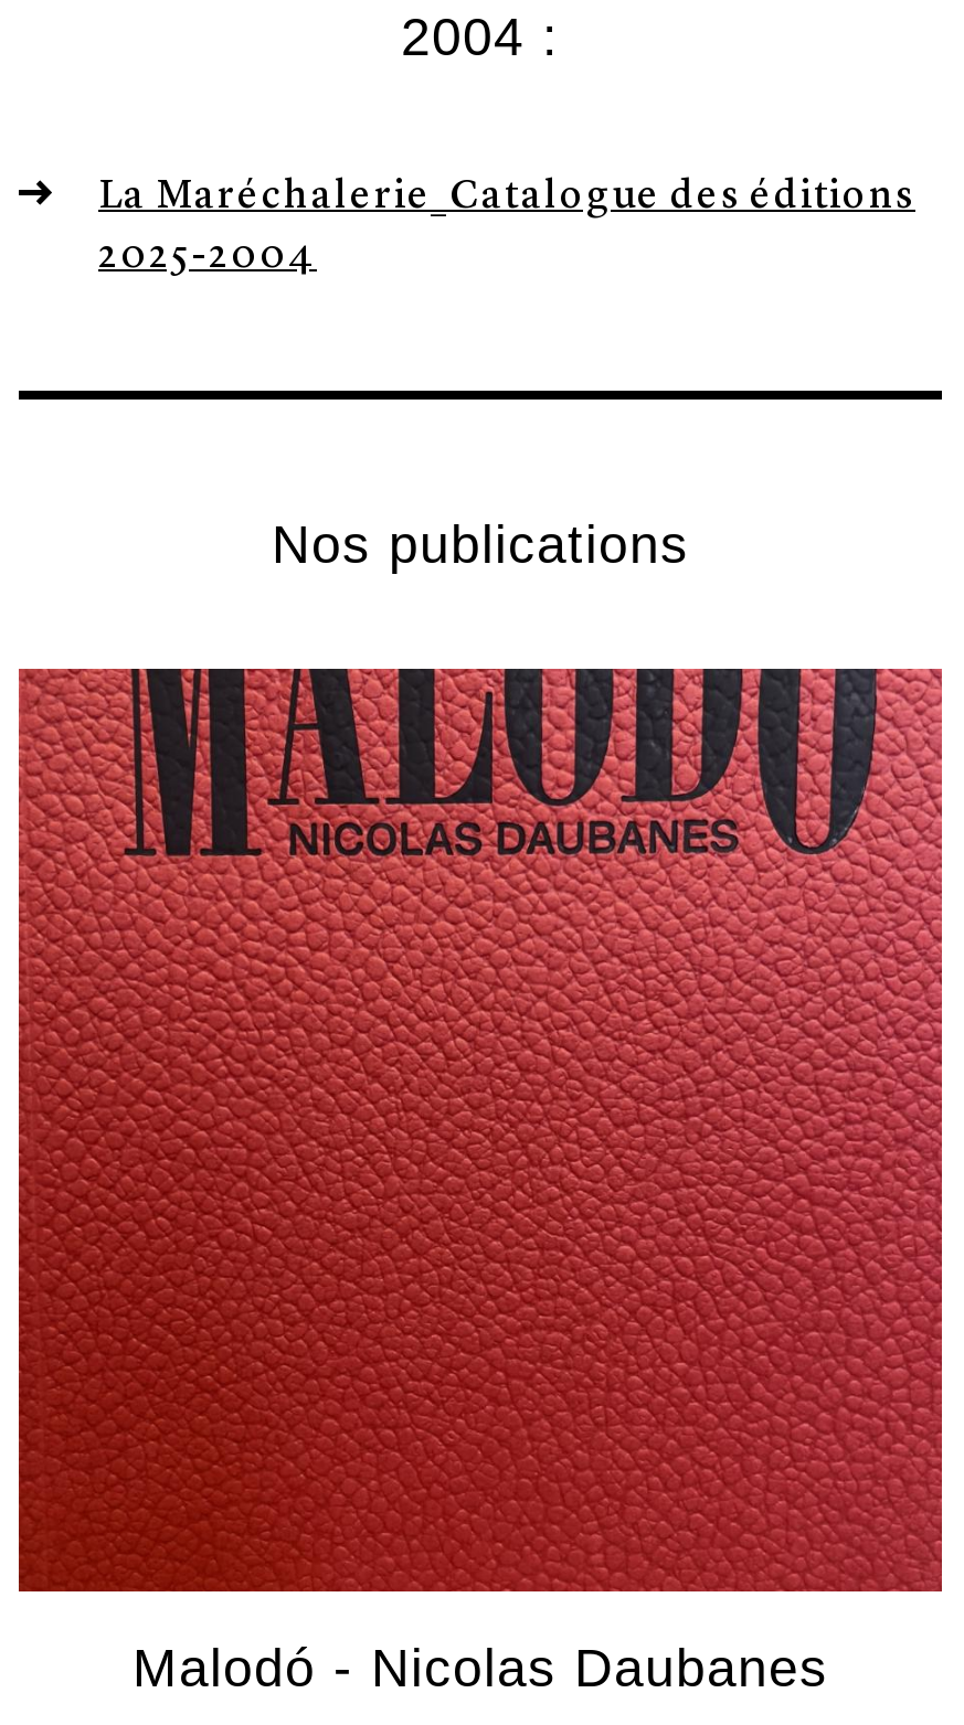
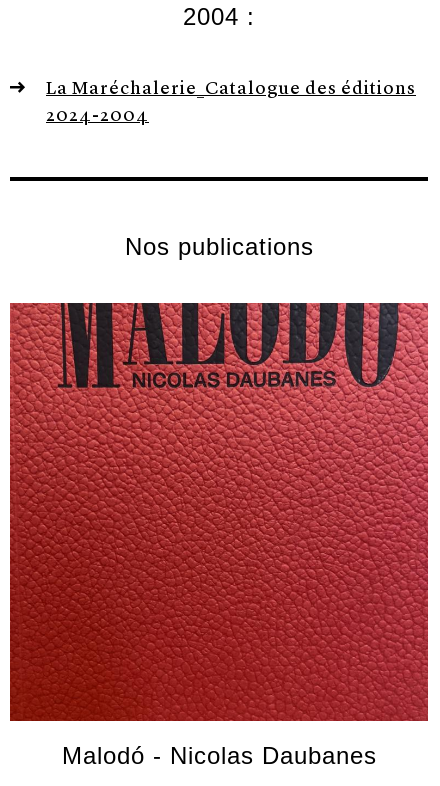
[98,222,317,277] 2025-2004 -> [46,100,149,125] 2024-2004

